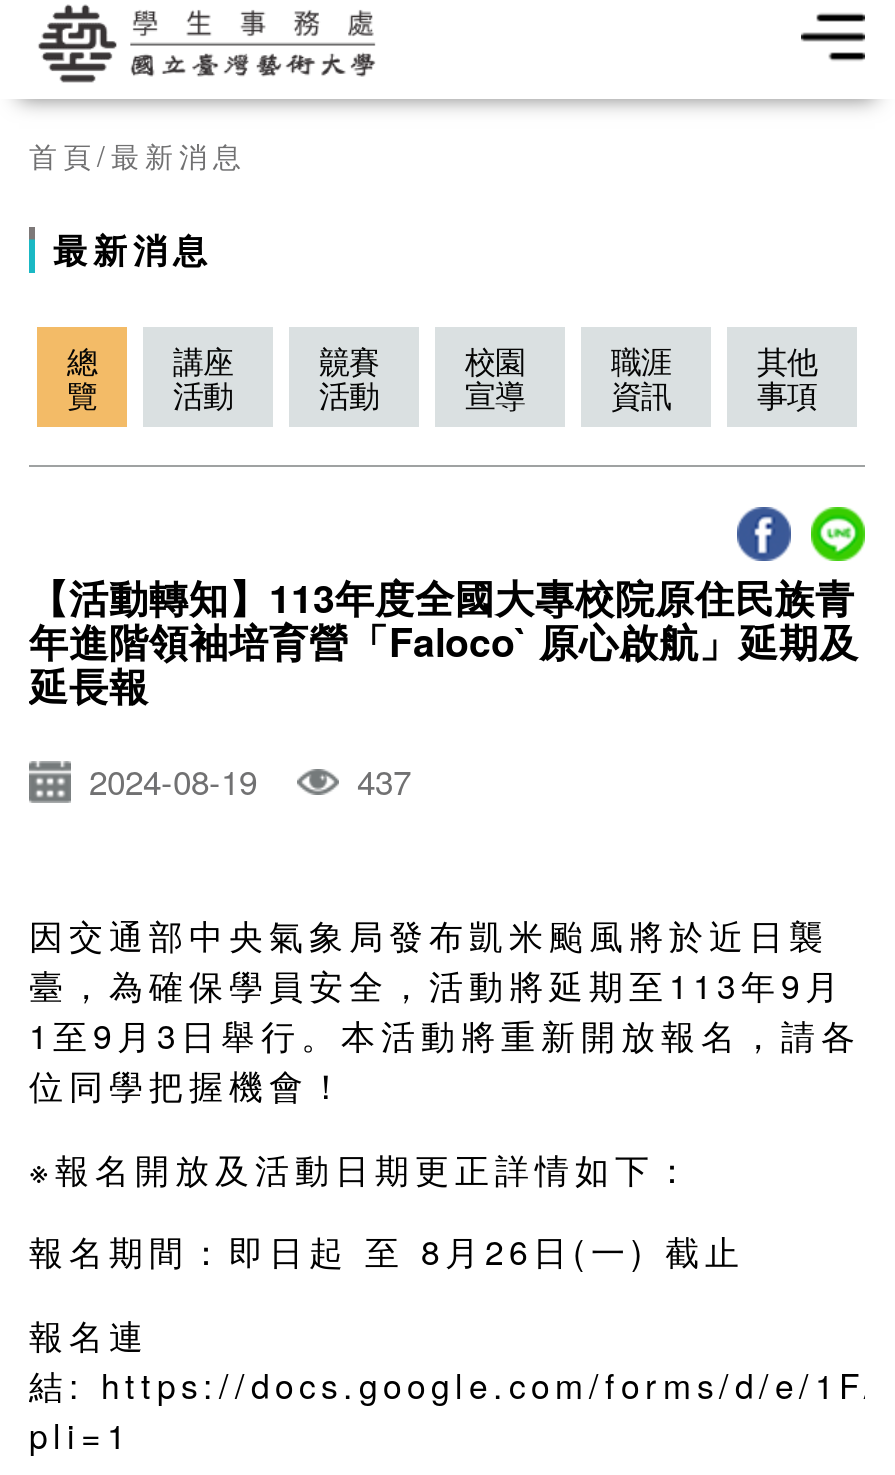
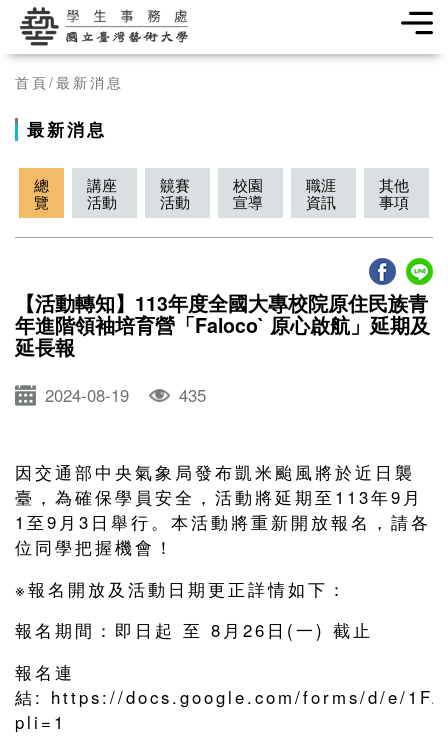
[357,757,411,805] 437 -> [179,383,206,407] 435

